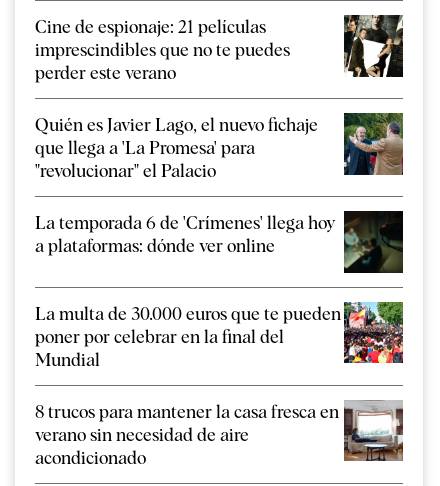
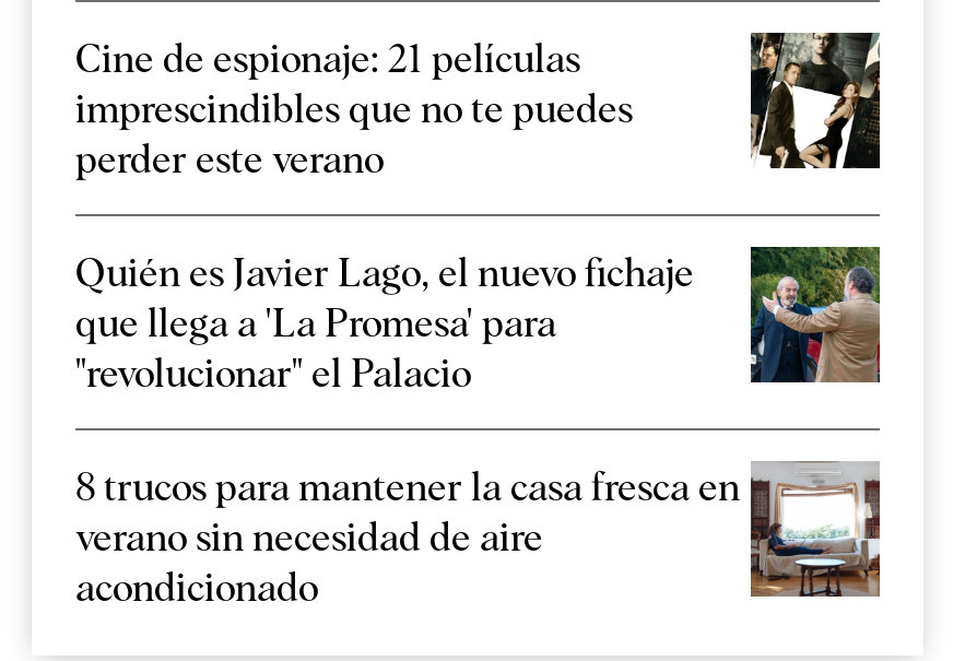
[35,210,404,370] [image] | La temporada 6 de 'Crímenes' llega hoy | a plataformas: dónde ver online | La multa de 30.000 euros que te pueden | poner por celebrar en la final del | Mundial -> none
[344,301,403,364] [image] -> none

